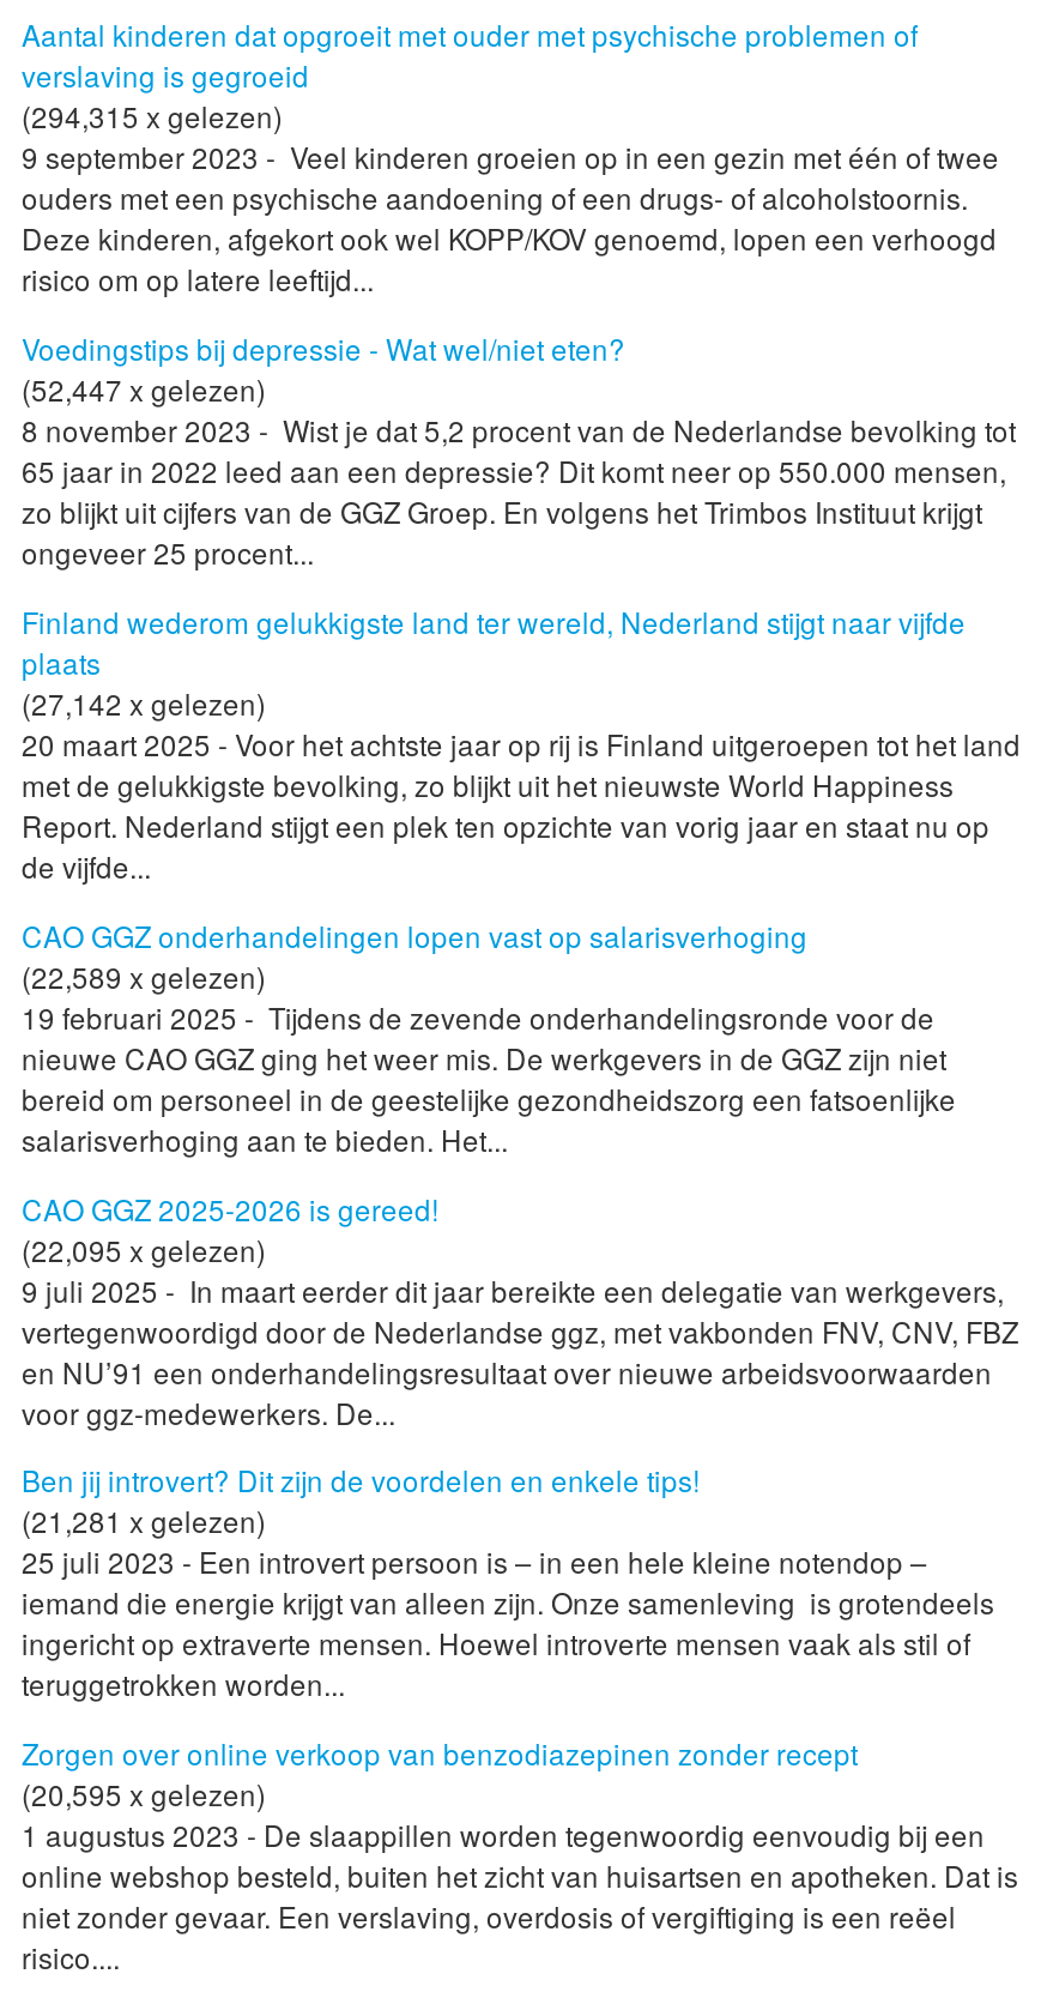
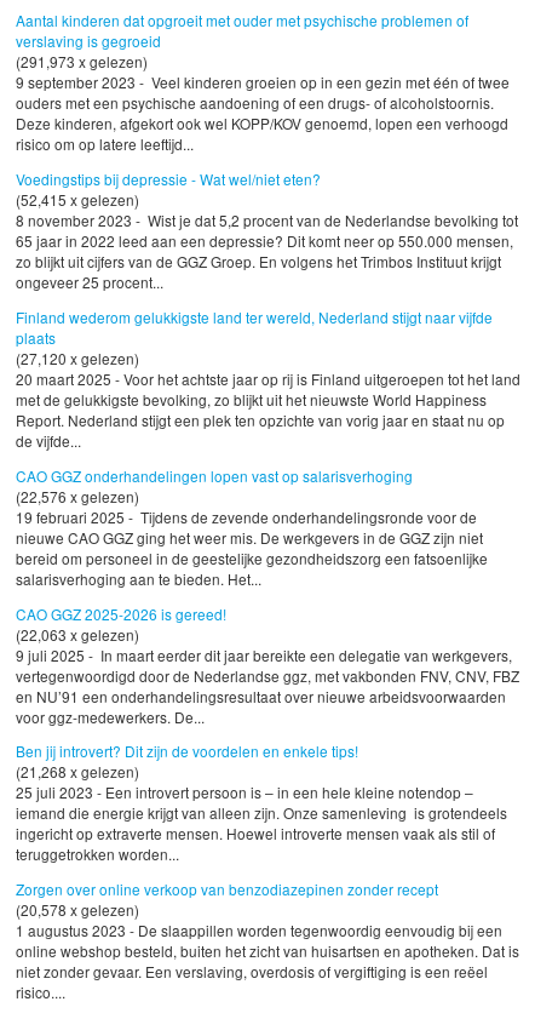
[22,95,283,135] (294,315 x gelezen) -> [16,51,148,71] (291,973 x gelezen)
[22,368,266,408] (52,447 x gelezen) -> [16,189,139,210] (52,415 x gelezen)
[22,682,266,722] (27,142 x gelezen) -> [16,348,139,368] (27,120 x gelezen)
[22,955,266,995] (22,589 x gelezen) -> [16,486,139,506] (22,576 x gelezen)
[22,1228,266,1268] (22,095 x gelezen) -> [16,624,139,644] (22,063 x gelezen)
[22,1501,266,1541] (21,281 x gelezen) -> [16,762,139,782] (21,268 x gelezen)
[22,1773,266,1814] (20,595 x gelezen) -> [16,899,139,920] (20,578 x gelezen)

